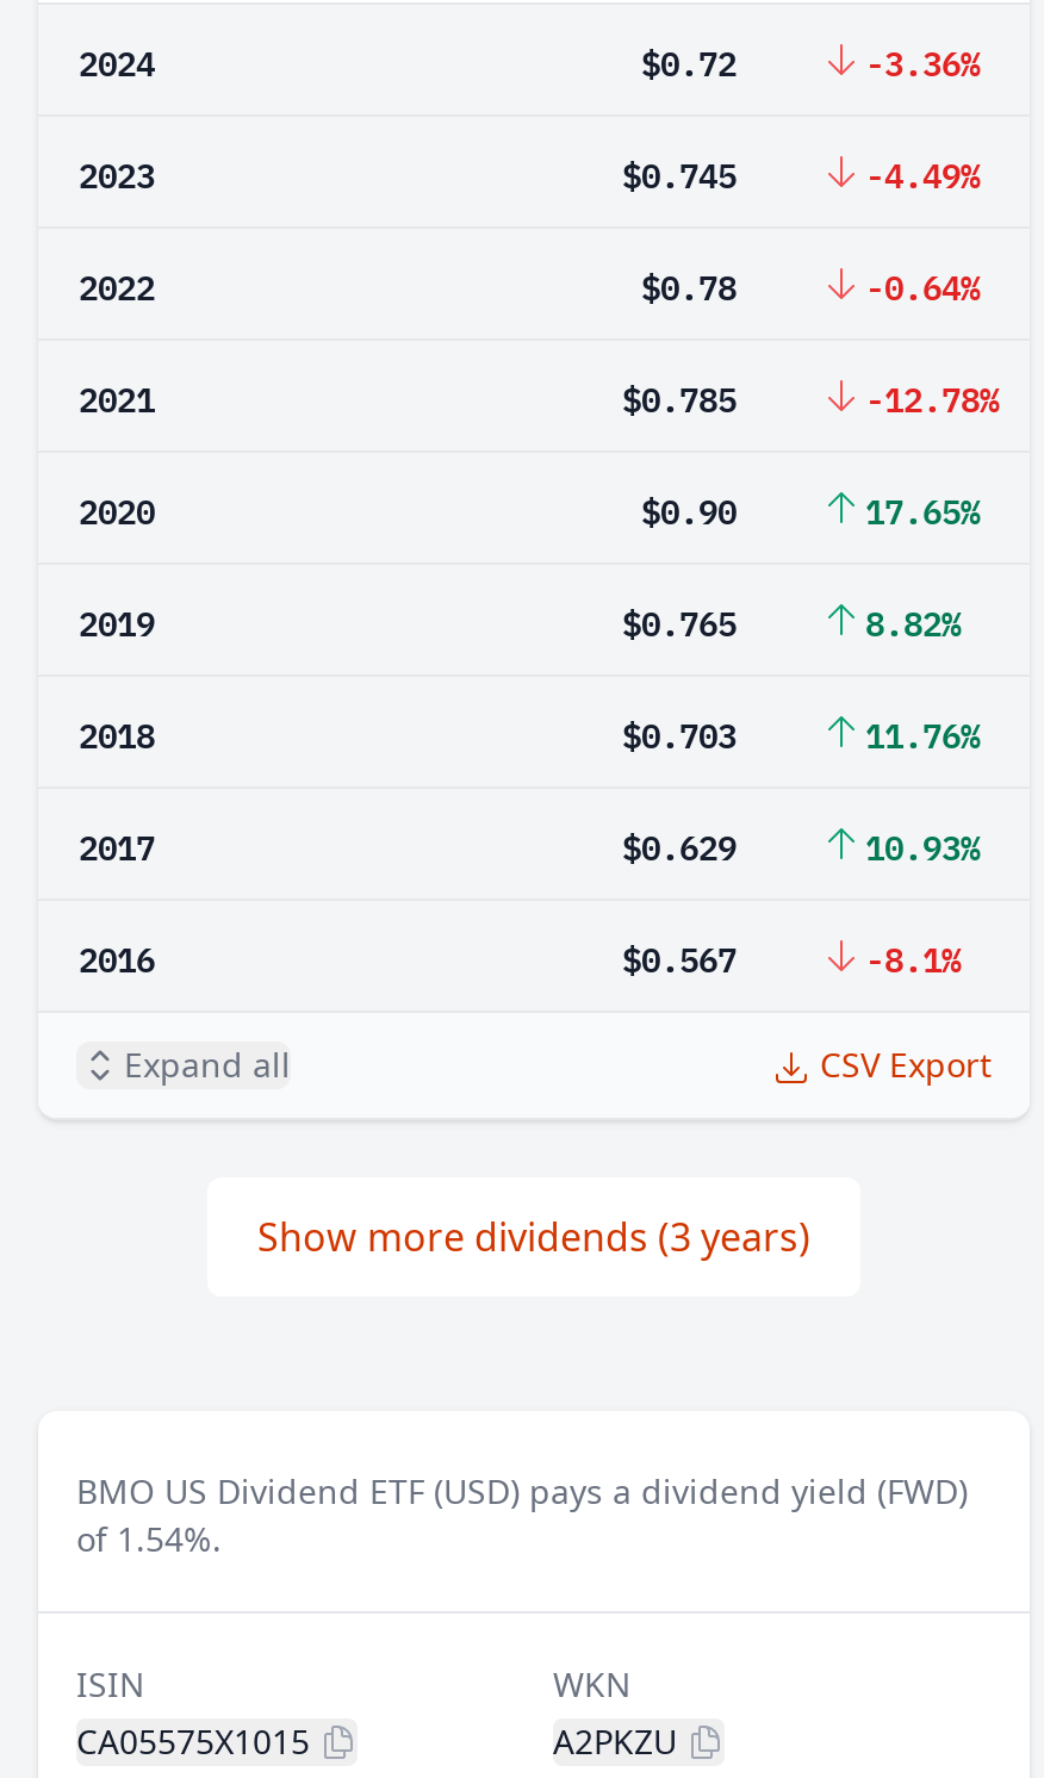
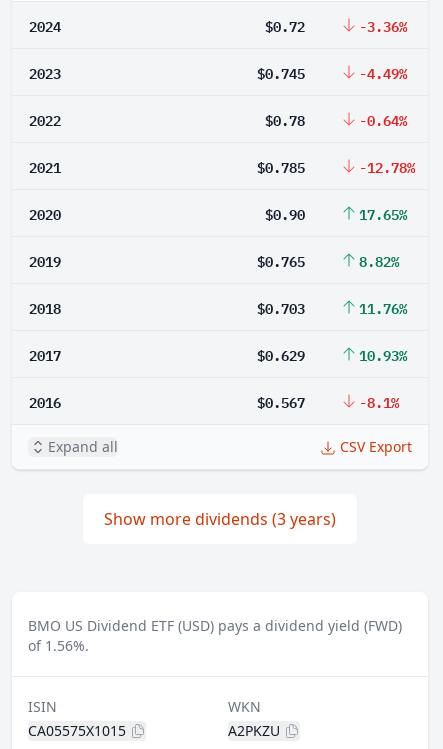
[76,1516,222,1561] of 1.54%. -> [28,636,89,655] of 1.56%.

